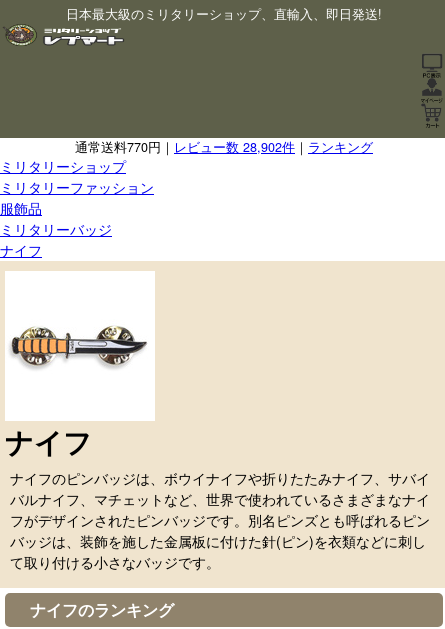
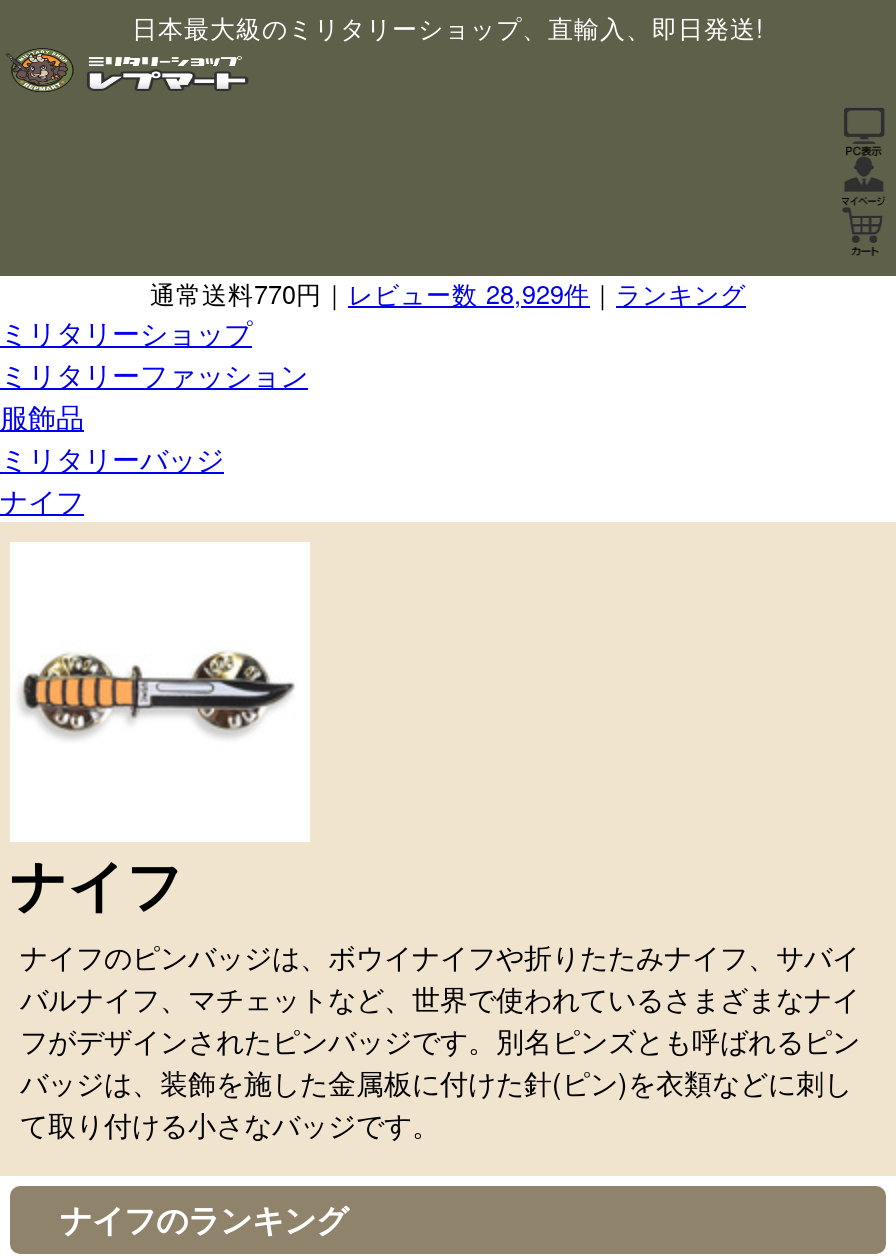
[75,138,373,156] 通常送料770円｜レビュー数 28,902件｜ランキング -> [150,276,746,312] 通常送料770円｜レビュー数 28,929件｜ランキング

